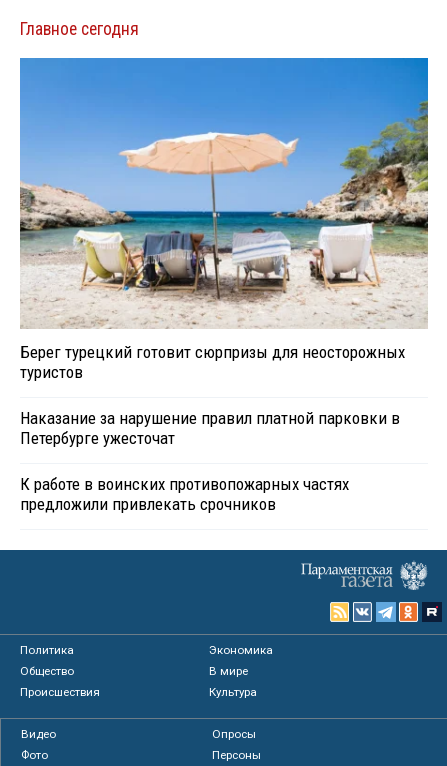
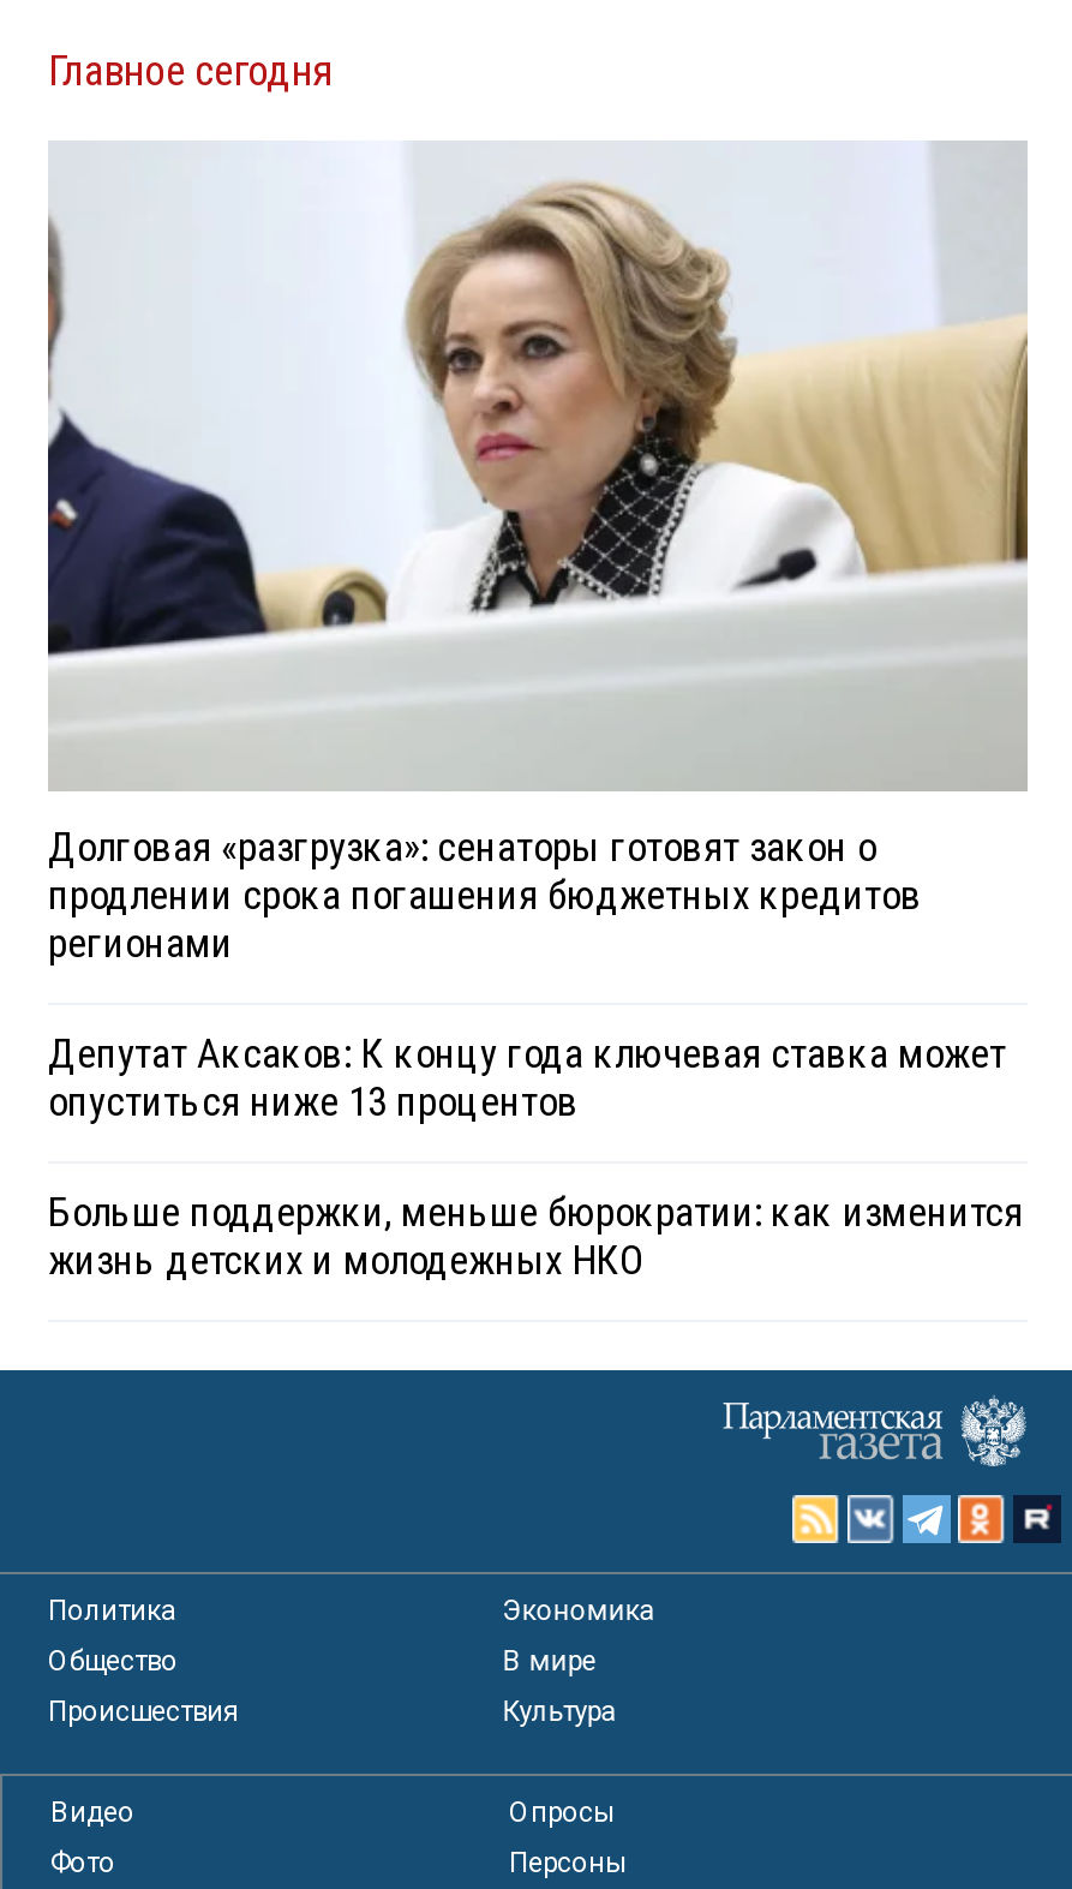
[19,57,429,382] [image] | Берег турецкий готовит сюрпризы для неосторожных | туристов -> [46,141,1028,967] [image] | Долговая «разгрузка»: сенаторы готовят закон о | продлении срока погашения бюджетных кредитов | регионами
[20,408,400,448] Наказание за нарушение правил платной парковки в | Петербурге ужесточат -> [48,1029,1006,1125] Депутат Аксаков: К концу года ключевая ставка может | опуститься ниже 13 процентов
[20,474,349,514] К работе в воинских противопожарных частях | предложили привлекать срочников -> [48,1188,1023,1284] Больше поддержки, меньше бюрократии: как изменится | жизнь детских и молодежных НКО

